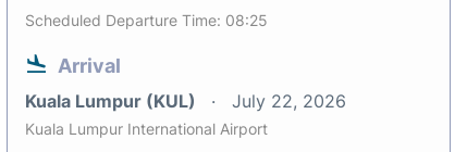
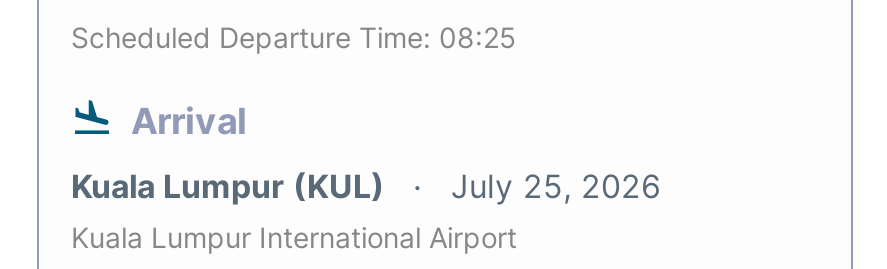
[25,90,346,112] Kuala Lumpur (KUL) July 22, 2026 -> [71,166,661,206] Kuala Lumpur (KUL) July 25, 2026

